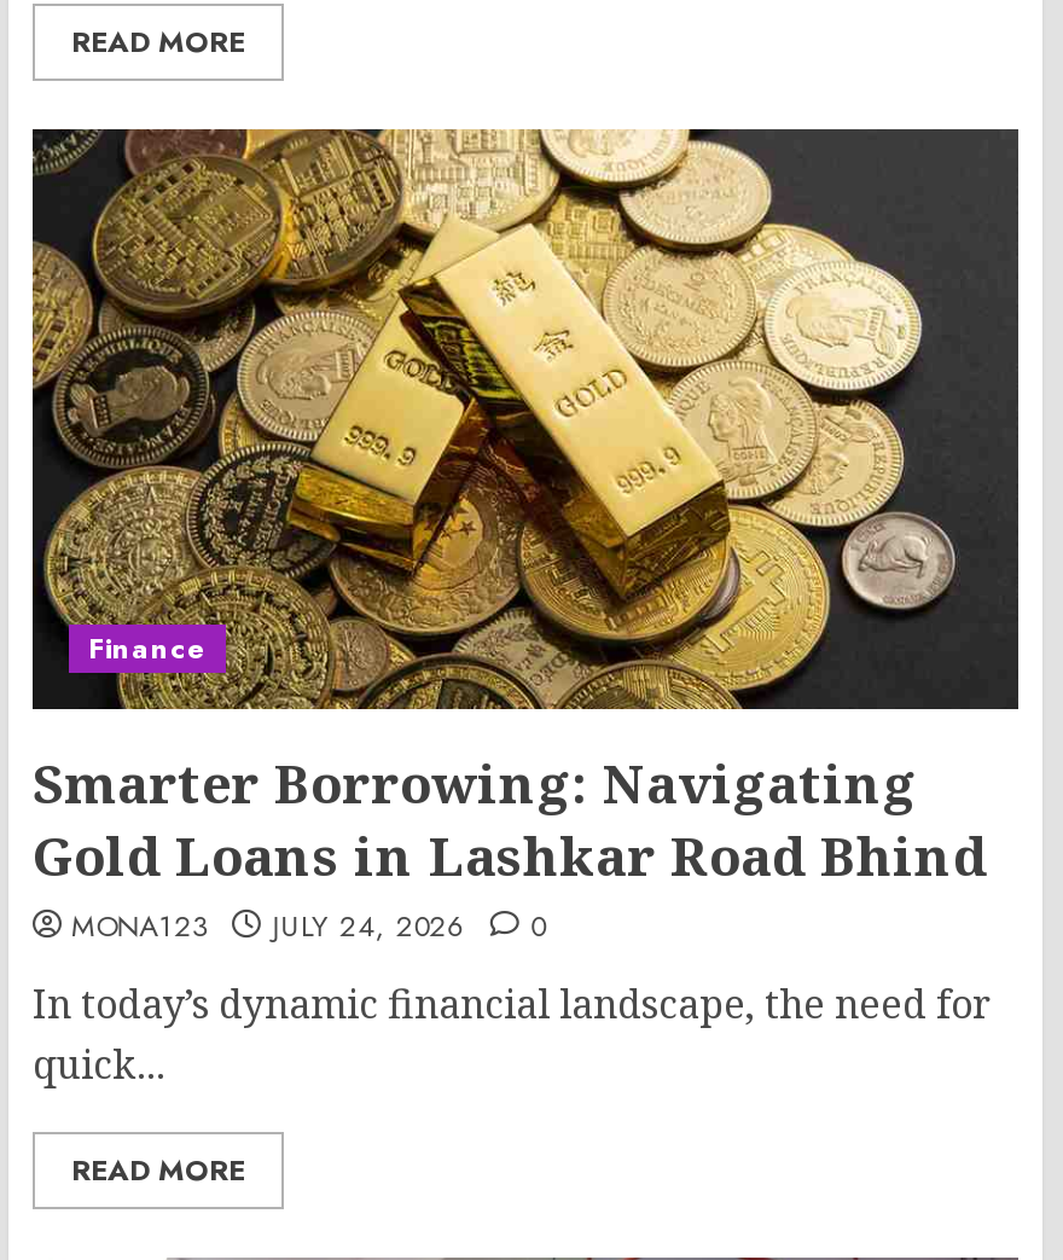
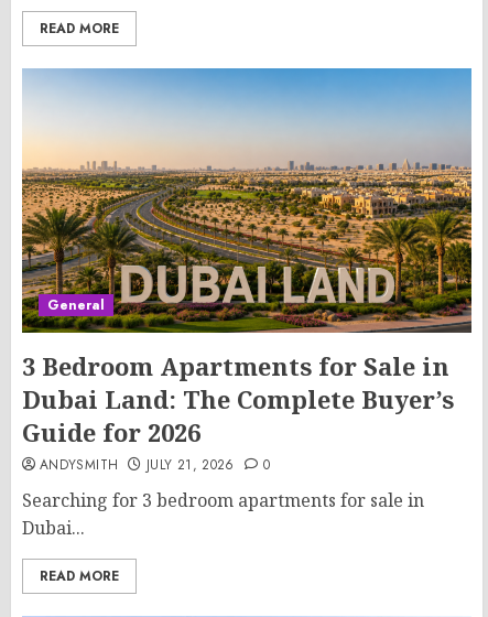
[30,127,1021,692] [image] | Finance -> [21,67,473,334] [image] | General
[33,745,987,948] Smarter Borrowing: Navigating | Gold Loans in Lashkar Road Bhind | MONA123 | JULY 24, 2026 -> [22,349,454,475] 3 Bedroom Apartments for Sale in | Dubai Land: The Complete Buyer’s | Guide for 2026 | ANDYSMITH | JULY 21, 2026
[33,977,992,1091] In today’s dynamic financial landscape, the need for | quick... -> [22,488,424,540] Searching for 3 bedroom apartments for sale in | Dubai...

